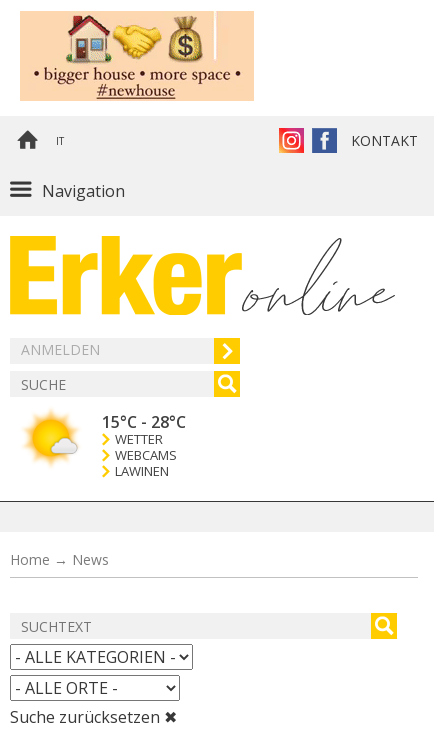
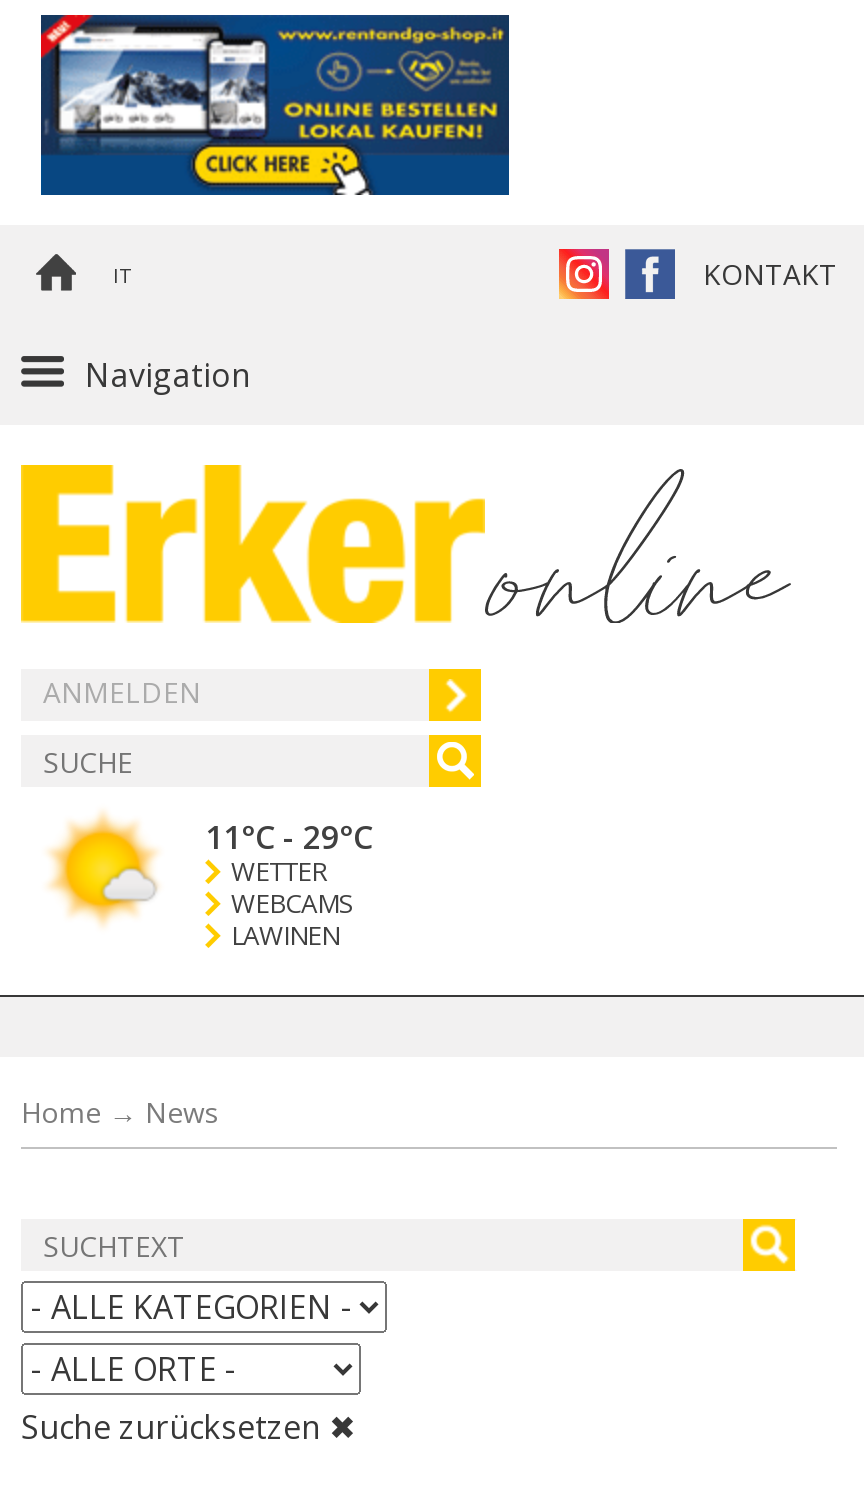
[20,11,254,101] [image] -> [39,13,511,197] [image]
[102,411,186,433] 15°C - 28°C -> [205,815,373,859] 11°C - 29°C

